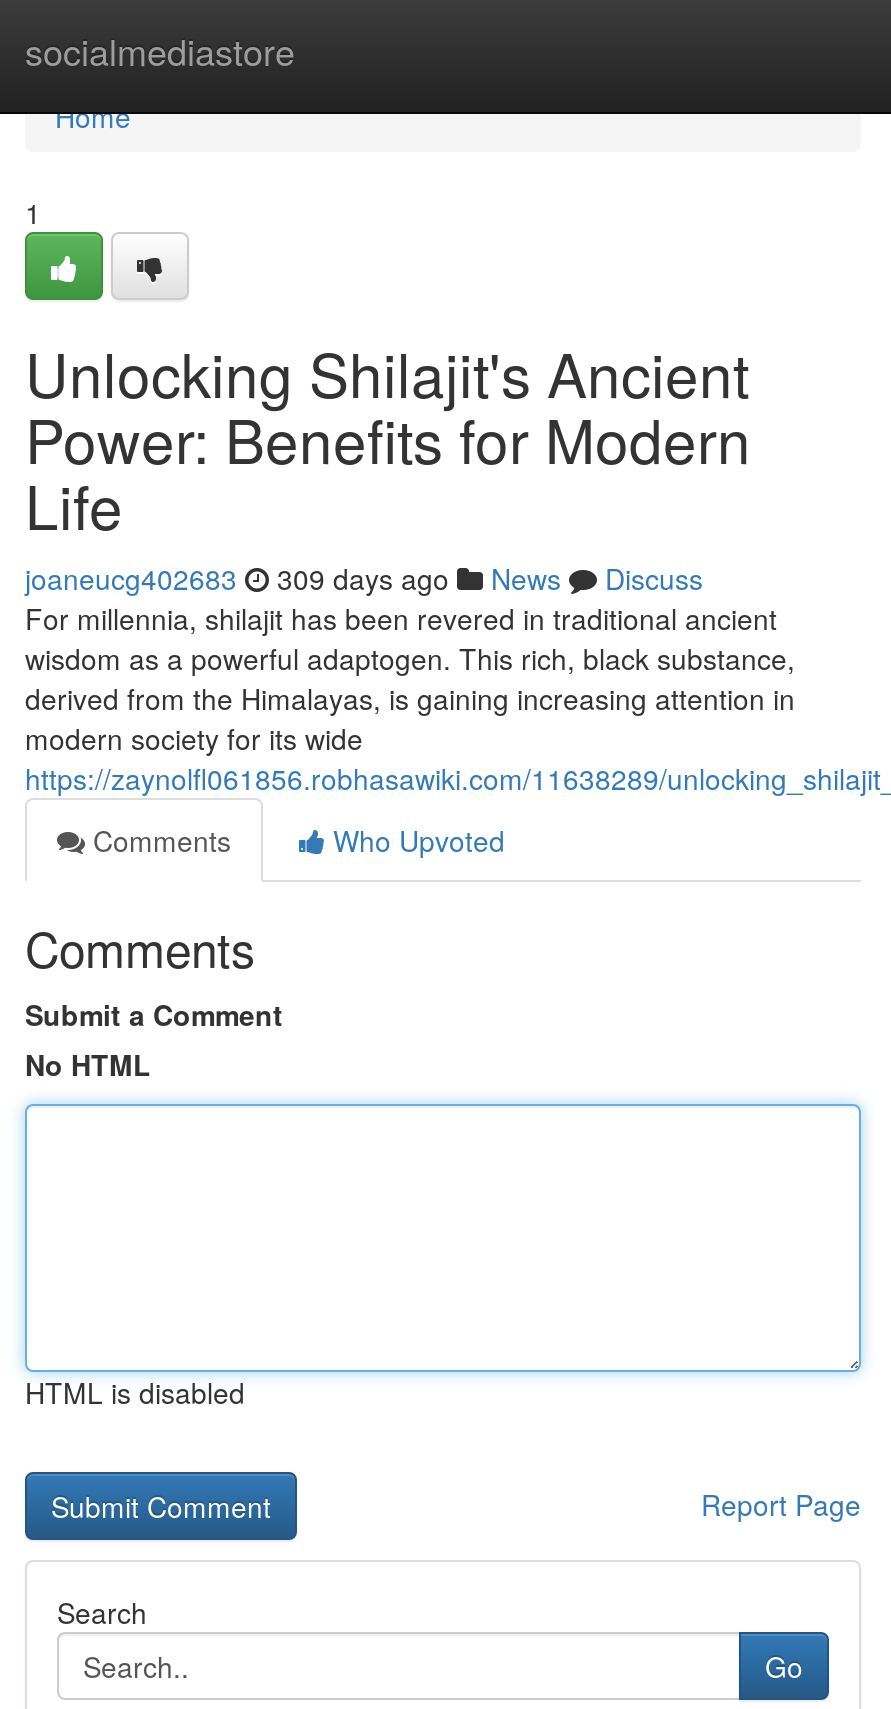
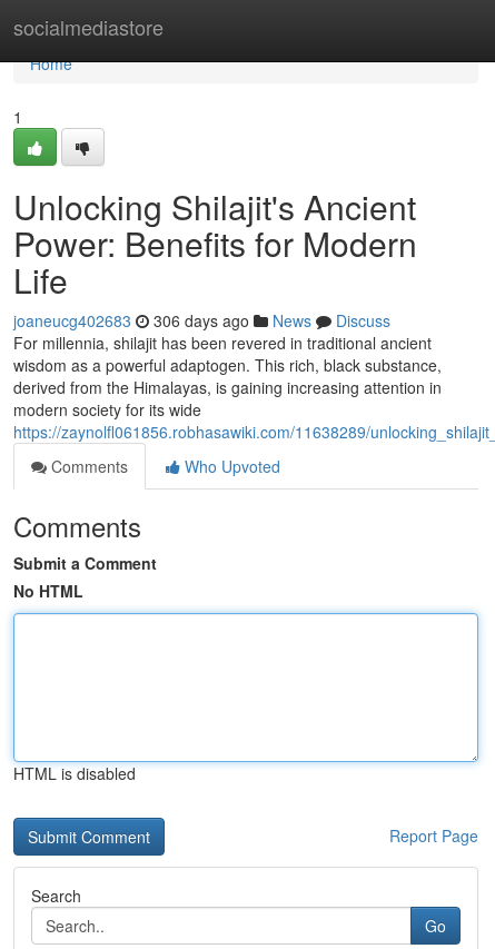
[25,558,703,598] joaneucg402683 309 days ago News Discuss -> [13,309,390,332] joaneucg402683 306 days ago News Discuss

